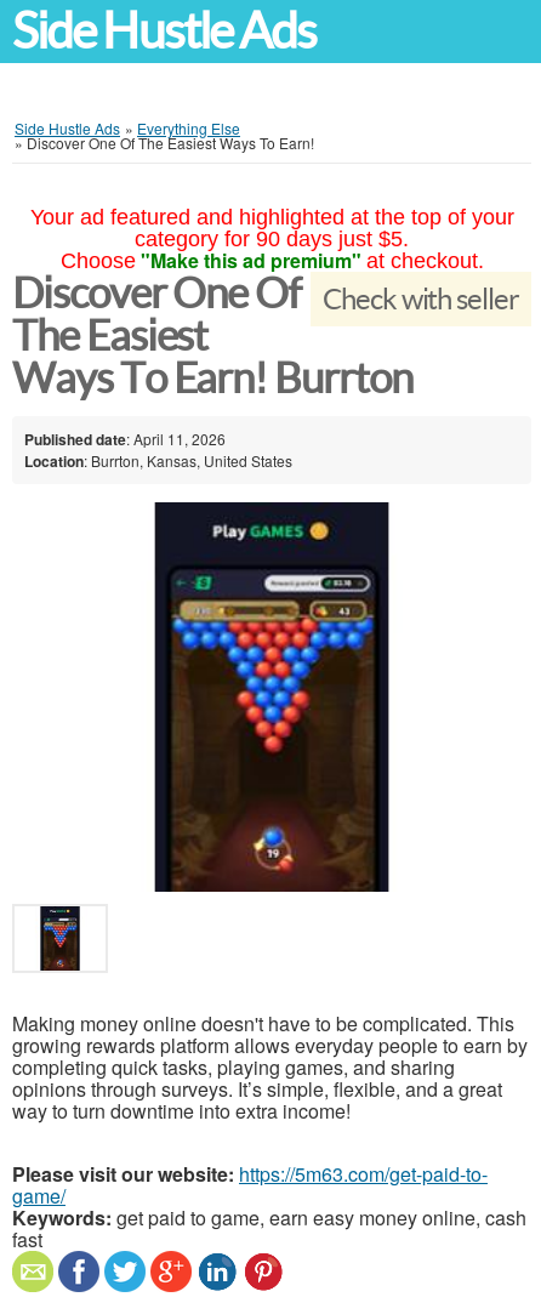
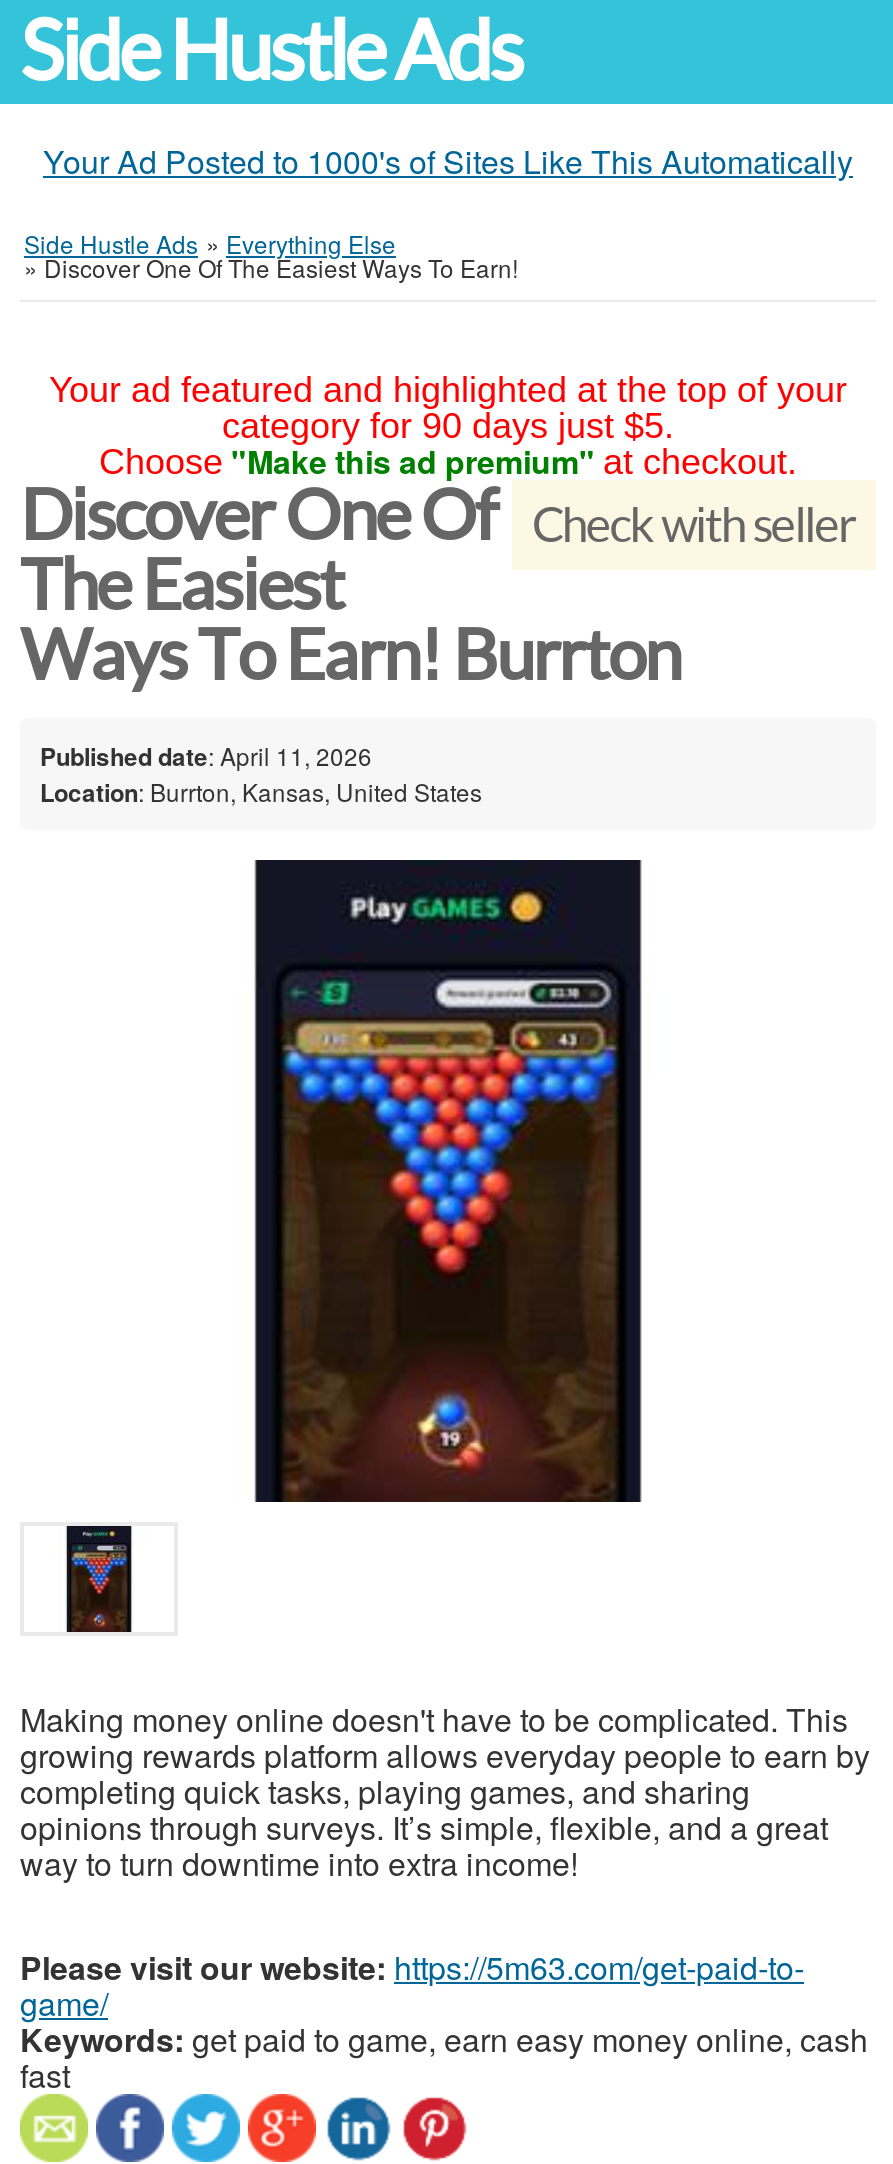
none -> [43,138,853,184] Your Ad Posted to 1000's of Sites Like This Automatically

